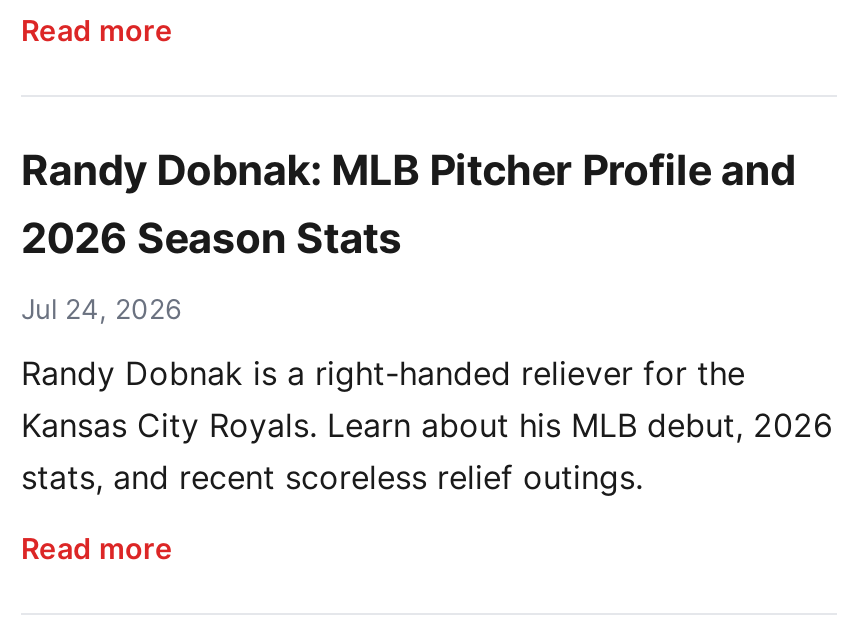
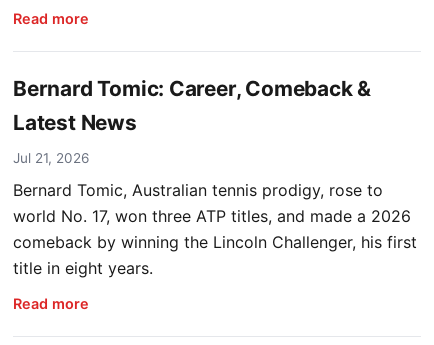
[21,145,796,263] Randy Dobnak: MLB Pitcher Profile and | 2026 Season Stats -> [13,76,371,135] Bernard Tomic: Career, Comeback & | Latest News
[21,292,181,324] Jul 24, 2026 -> [13,150,89,166] Jul 21, 2026
[21,352,833,496] Randy Dobnak is a right-handed reliever for the | Kansas City Royals. Learn about his MLB debut, 2026 | stats, and recent scoreless relief outings. -> [13,180,417,278] Bernard Tomic, Australian tennis prodigy, rose to | world No. 17, won three ATP titles, and made a 2026 | comeback by winning the Lincoln Challenger, his first | title in eight years.

